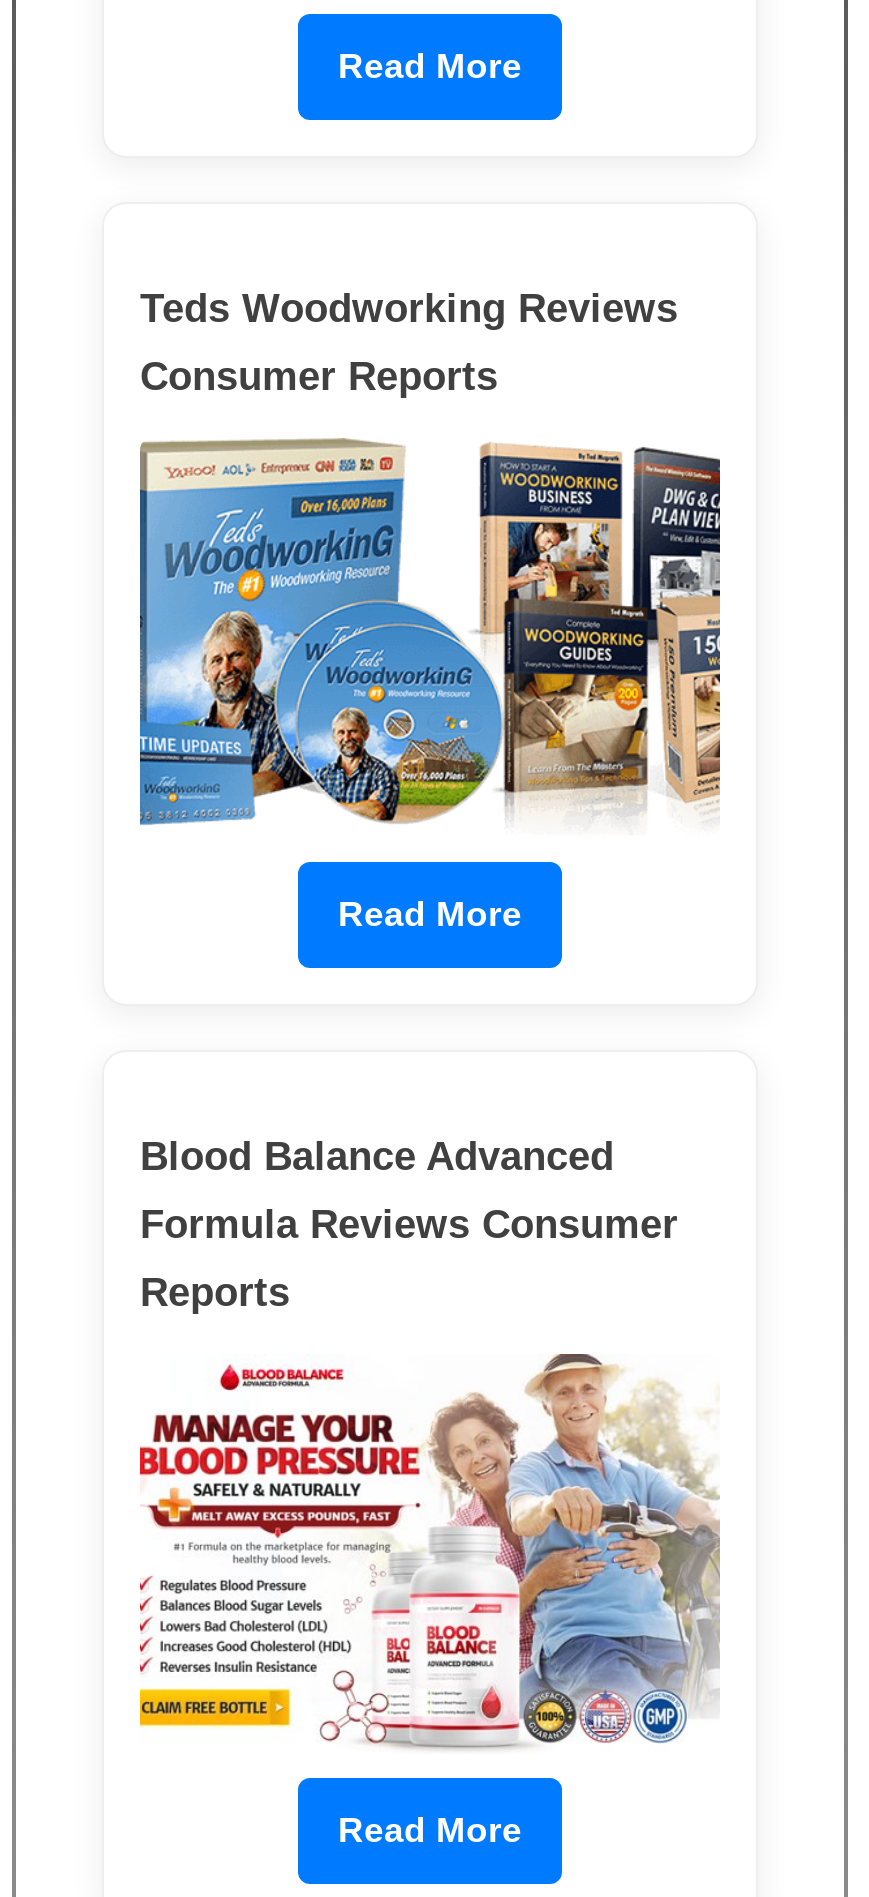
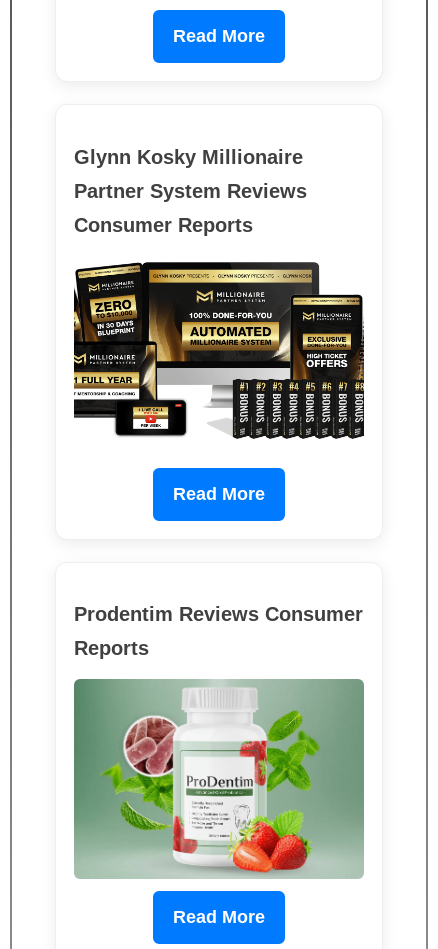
[140,286,678,330] Teds Woodworking Reviews -> [74,146,307,202] Glynn Kosky Millionaire | Partner System Reviews
moved [140,354,522,934] -> [74,214,265,504]: Consumer Reports | Read More
[138,437,722,827] [image] -> [73,256,365,449] [image]
[140,1133,678,1245] Blood Balance Advanced | Formula Reviews Consumer -> [74,603,363,625] Prodentim Reviews Consumer
[138,1353,720,1751] [image] -> [73,678,365,879] [image]

